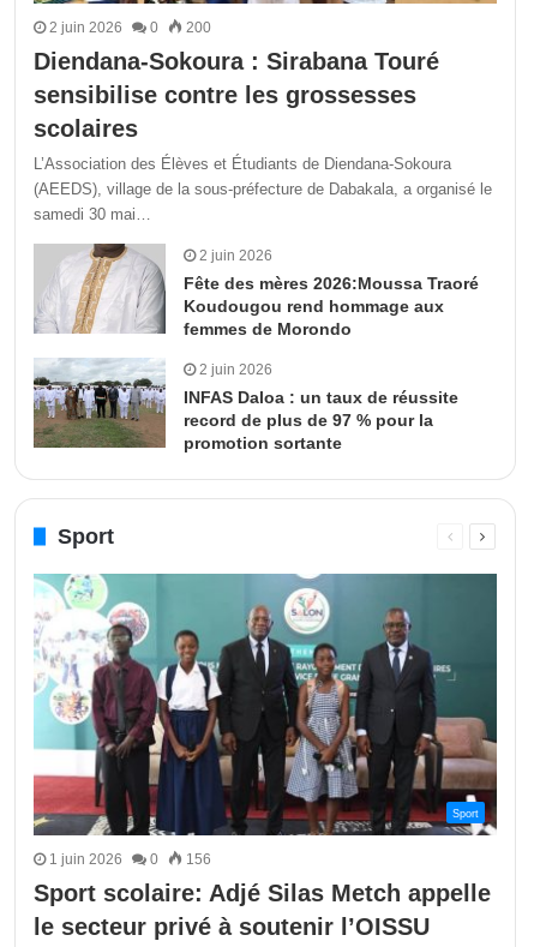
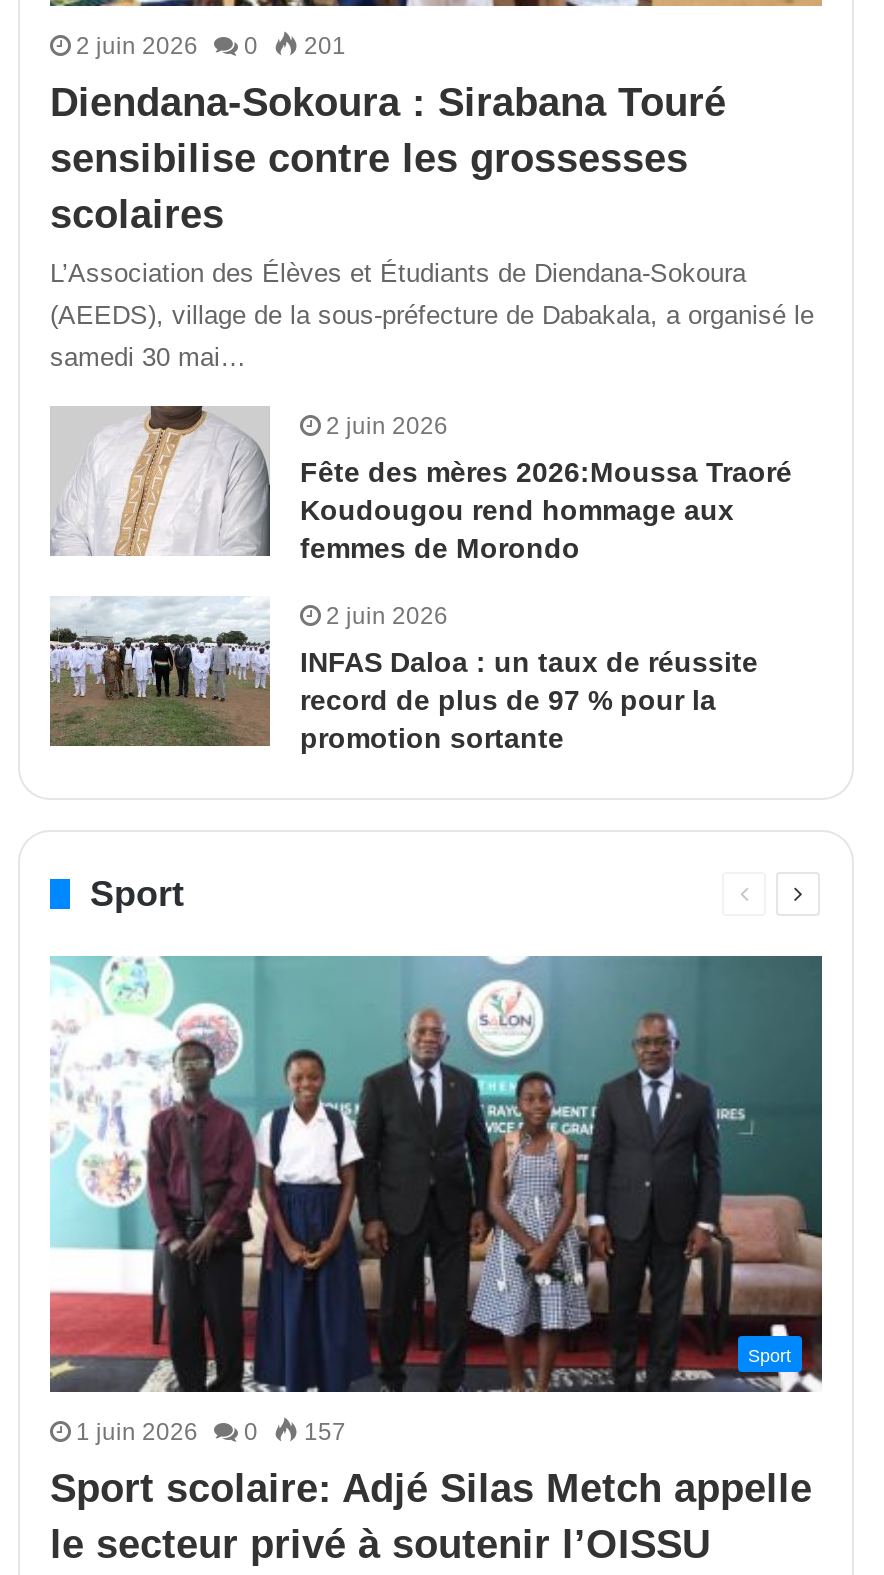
[49,19,211,36] 2 juin 2026 0 200 -> [76,32,346,60] 2 juin 2026 0 201
[49,851,211,868] 1 juin 2026 0 156 -> [76,1418,346,1446] 1 juin 2026 0 157

